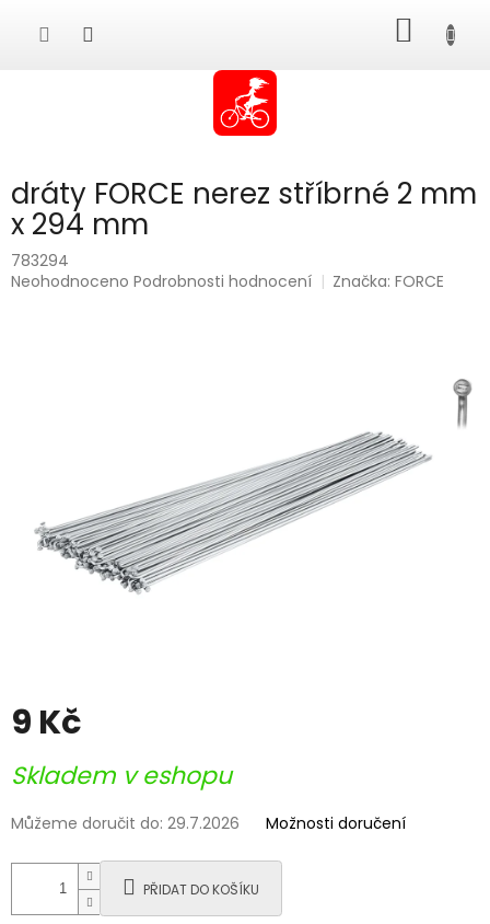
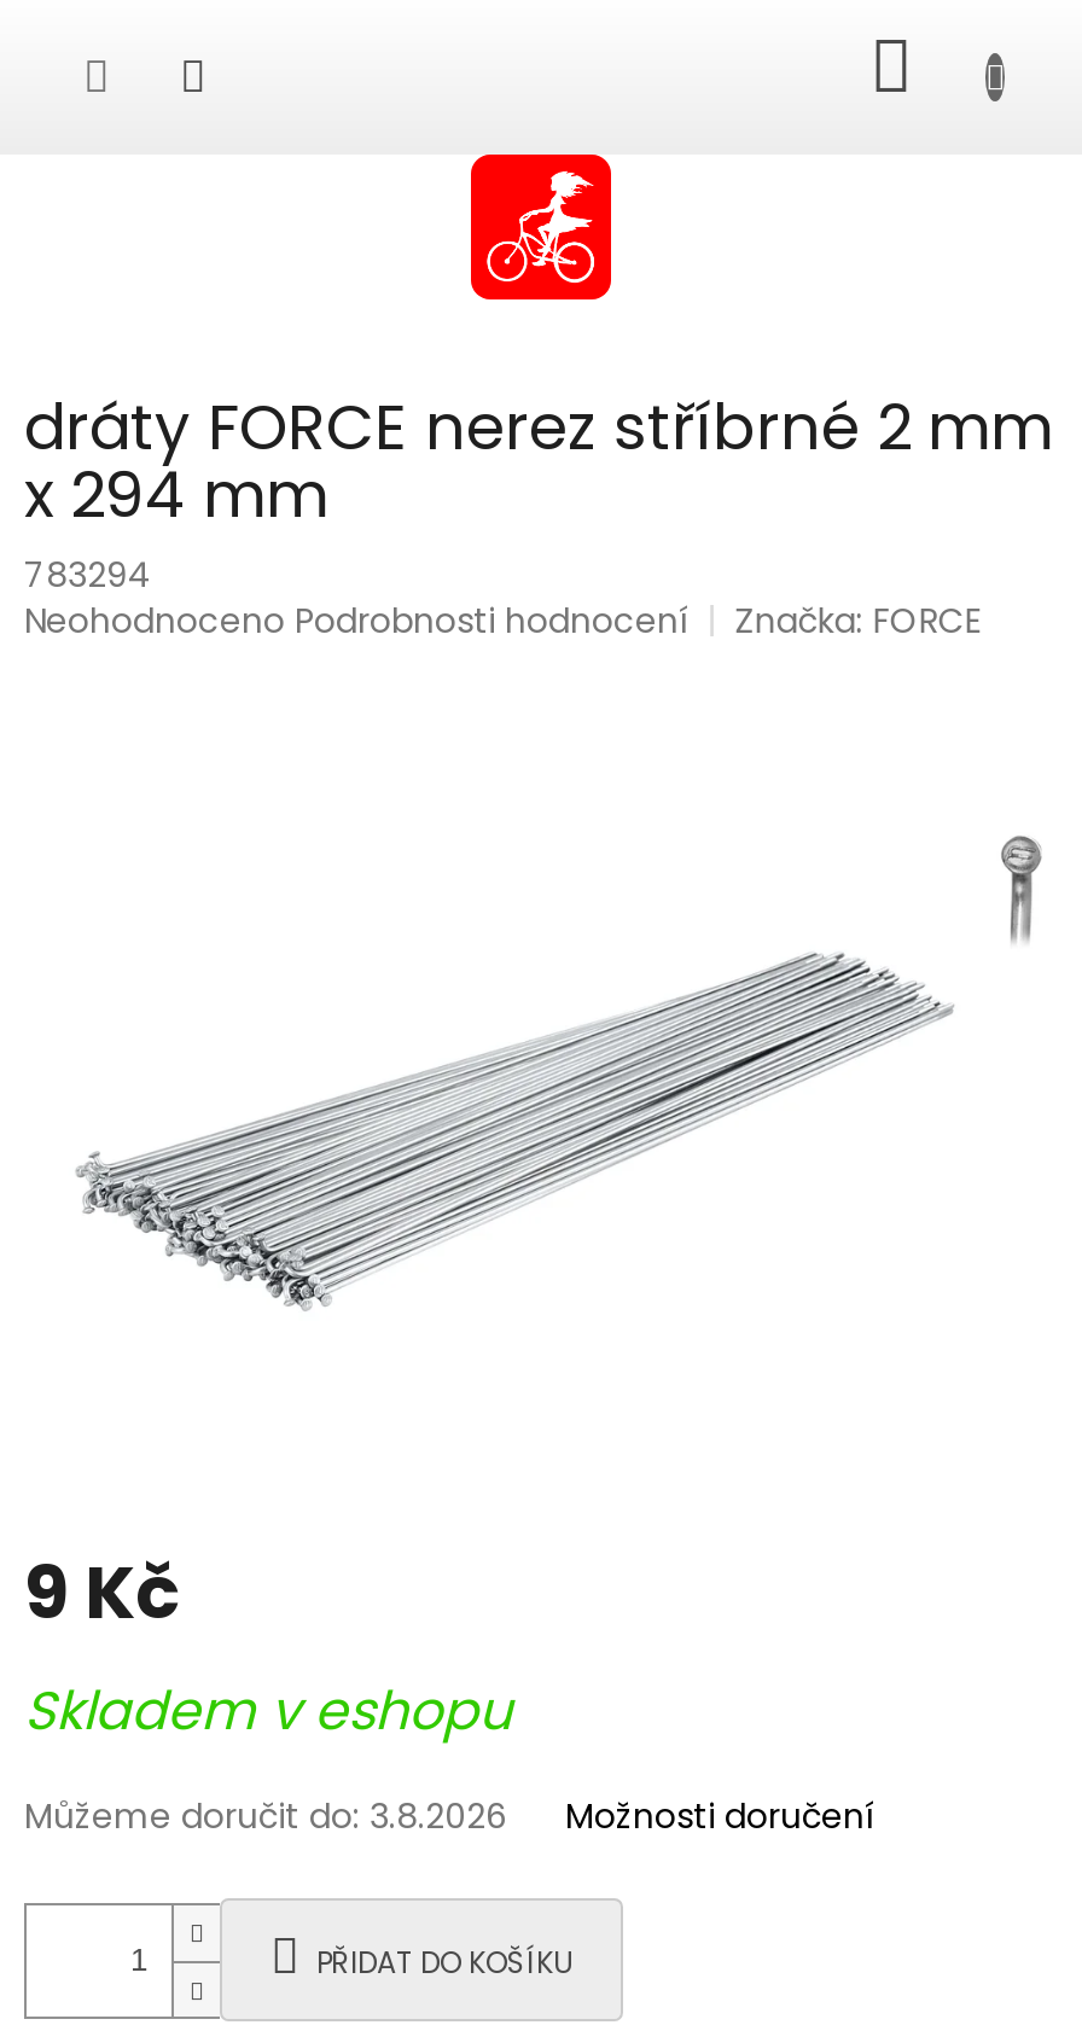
[11,813,240,835] Můžeme doručit do: 29.7.2026 -> [24,1793,507,1841] Můžeme doručit do: 3.8.2026

